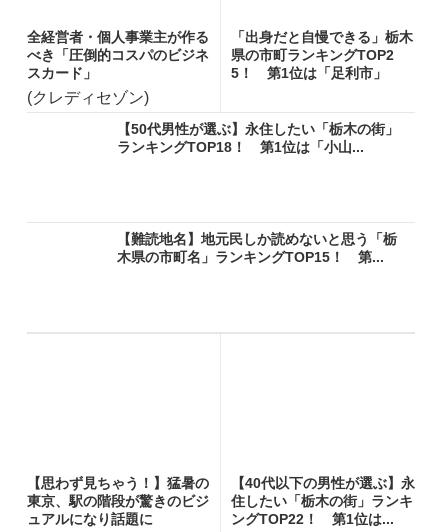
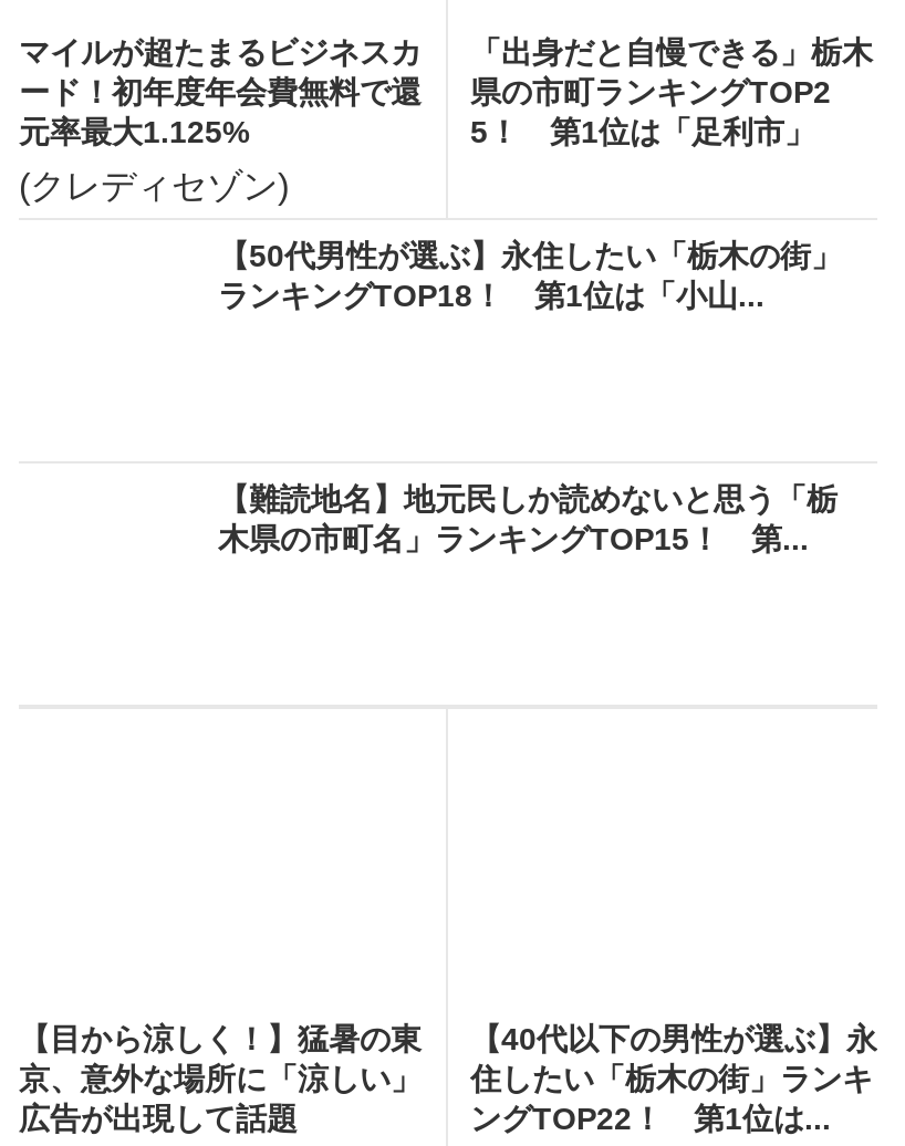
[27,29,209,81] 全経営者・個人事業主が作る | べき「圧倒的コスパのビジネ | スカード」 -> [19,34,422,149] マイルが超たまるビジネスカ | ード！初年度年会費無料で還 | 元率最大1.125%
[27,475,209,527] 【思わず見ちゃう！】猛暑の | 東京、駅の階段が驚きのビジ | ュアルになり話題に -> [19,1021,422,1136] 【目から涼しく！】猛暑の東 | 京、意外な場所に「涼しい」 | 広告が出現して話題

